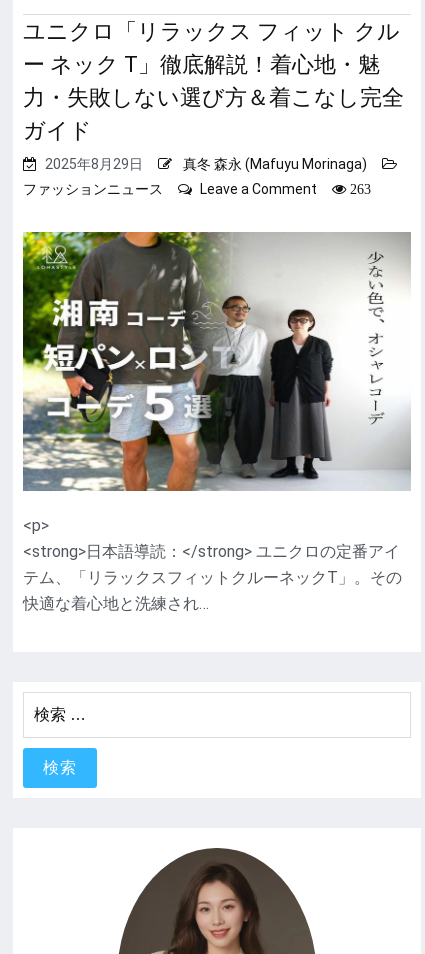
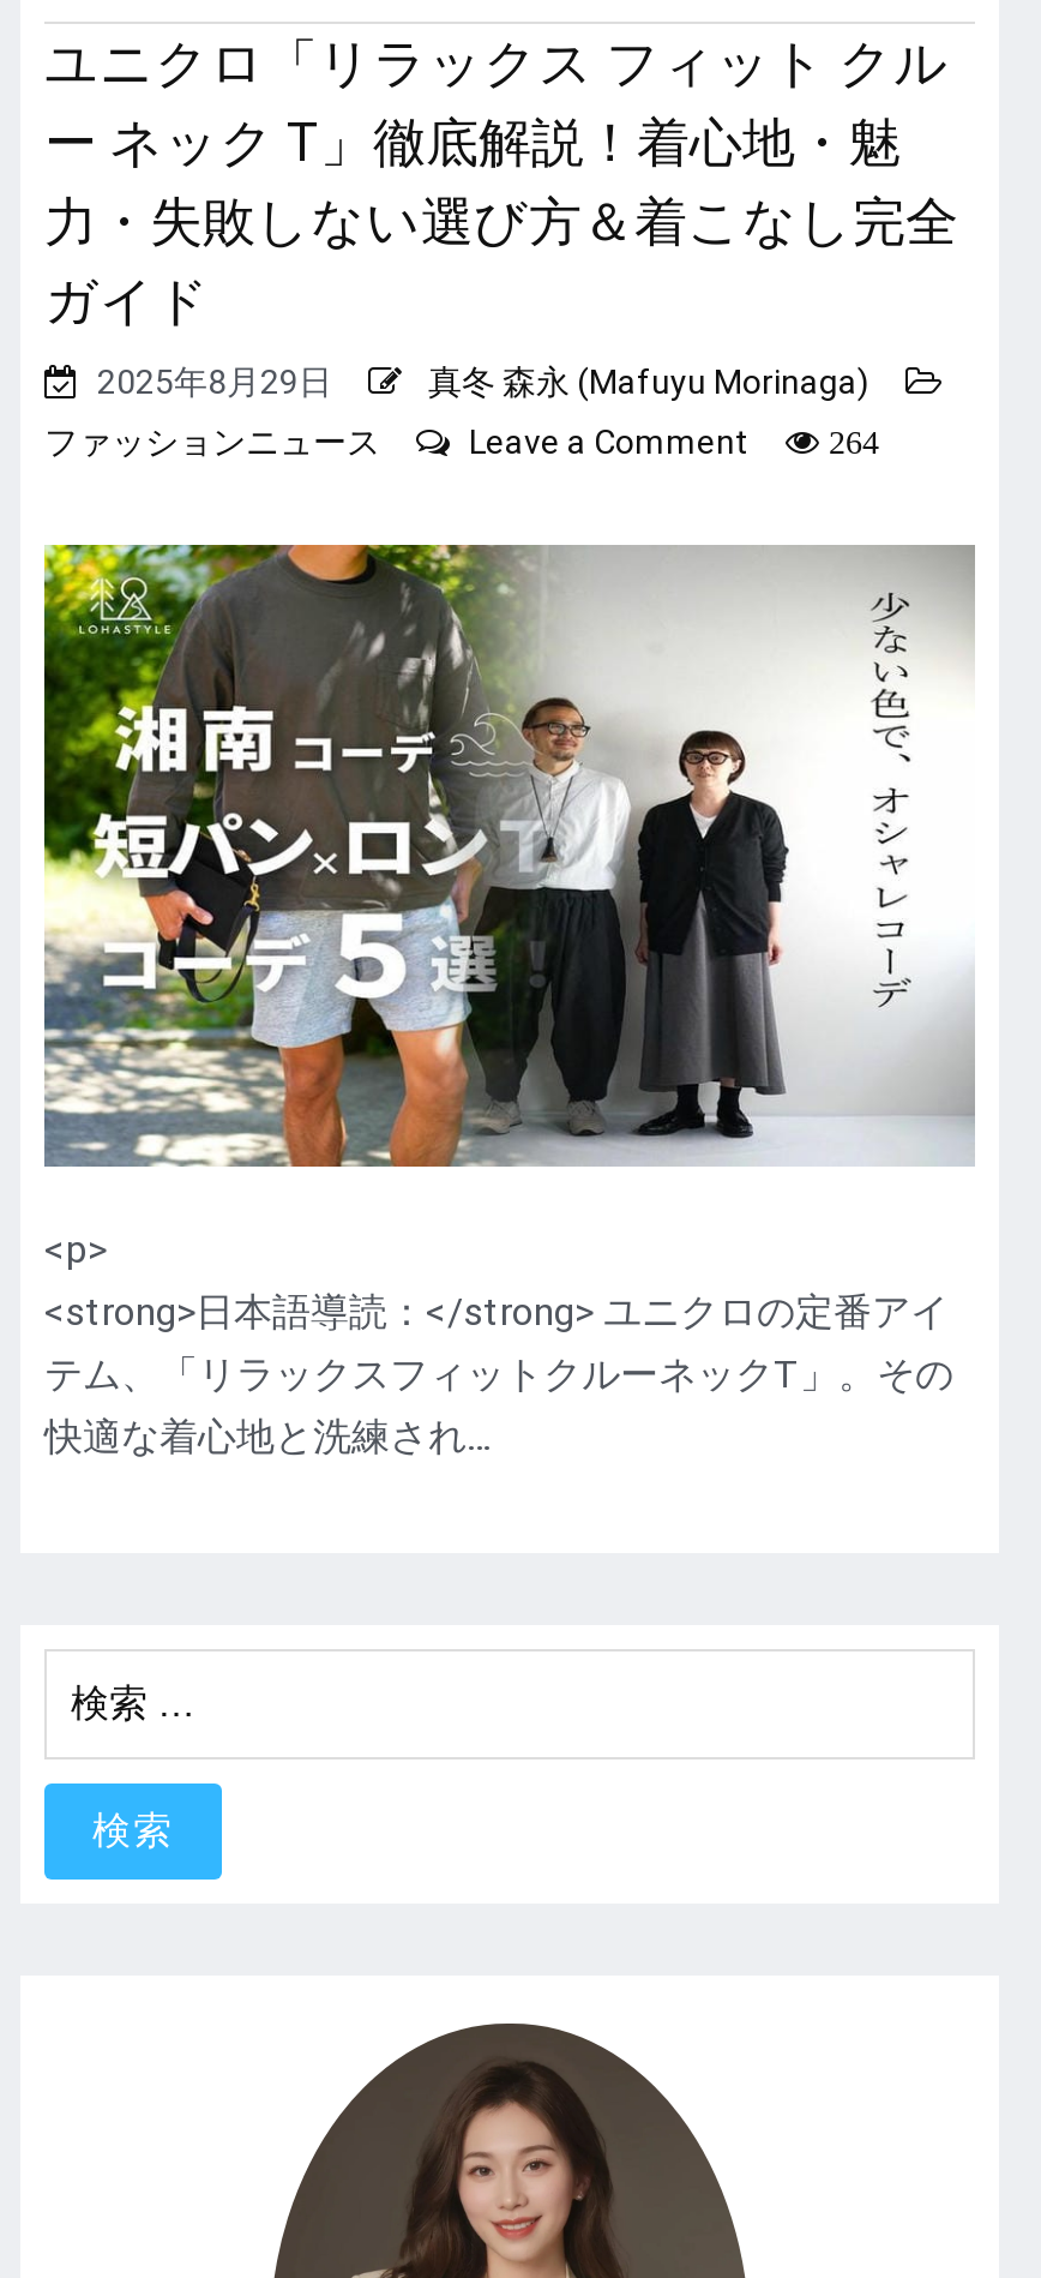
[346,182,371,196] 263 -> [819,425,879,458] 264

